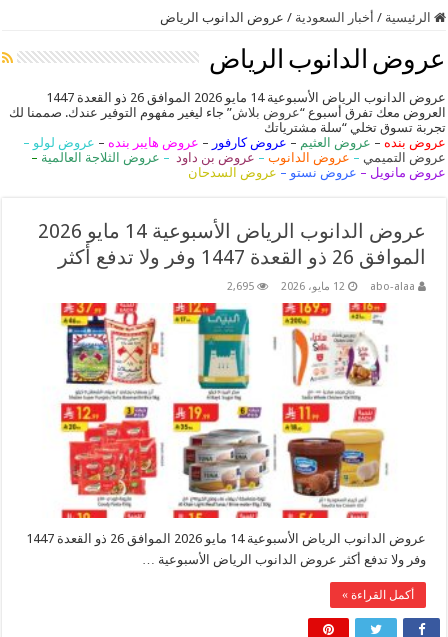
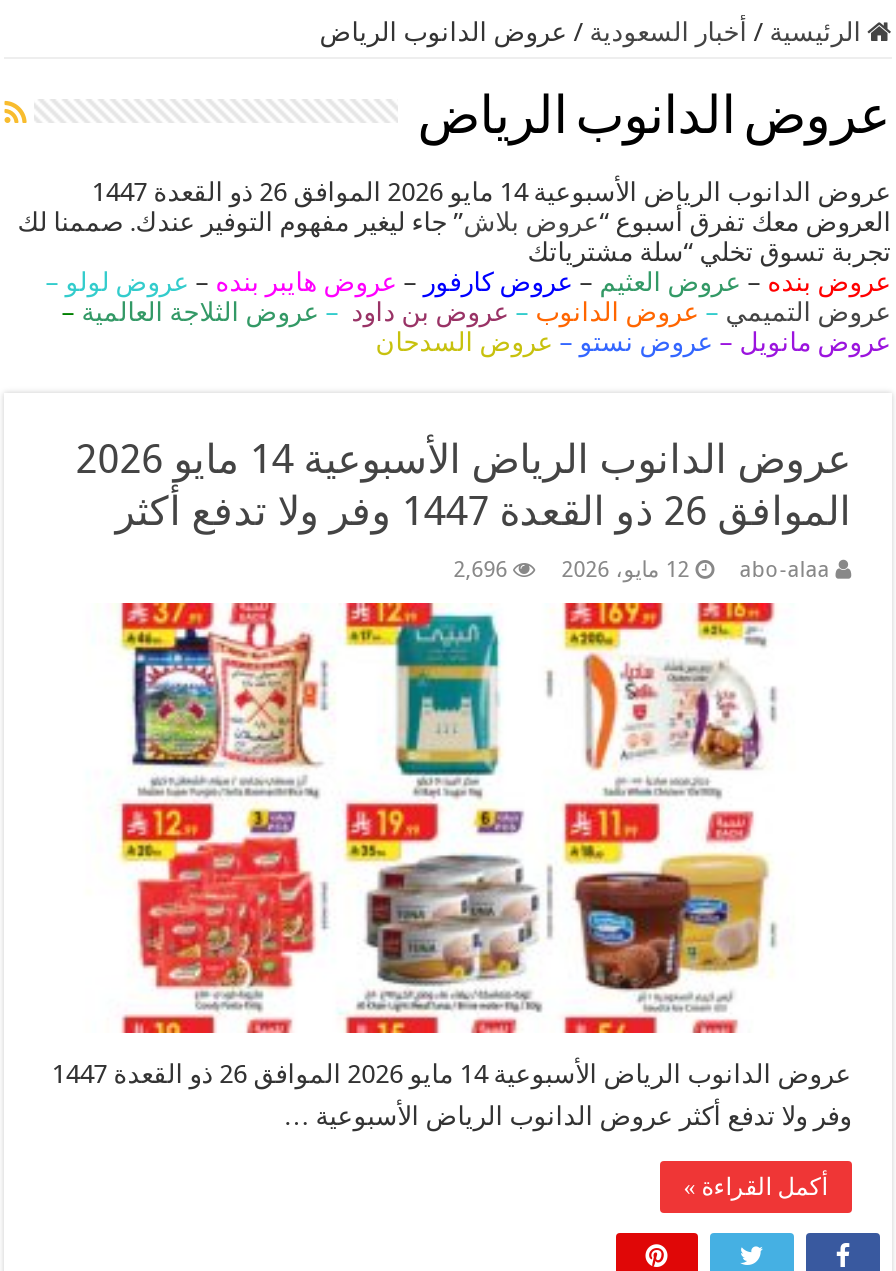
[228,280,255,293] 2,695 -> [456,557,510,583] 2,696

